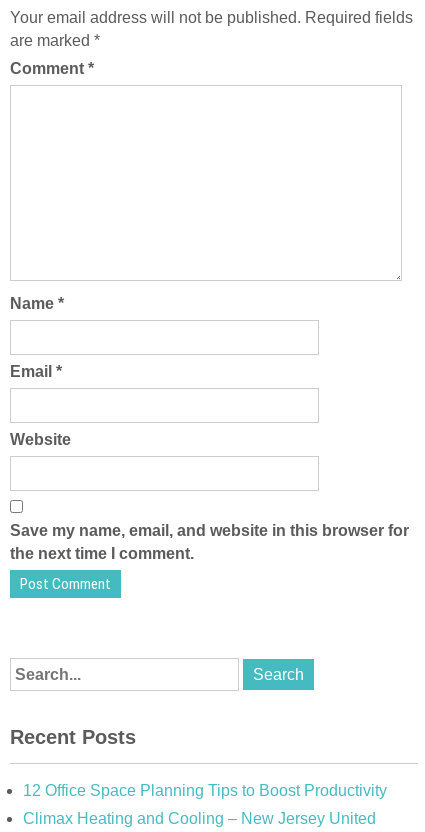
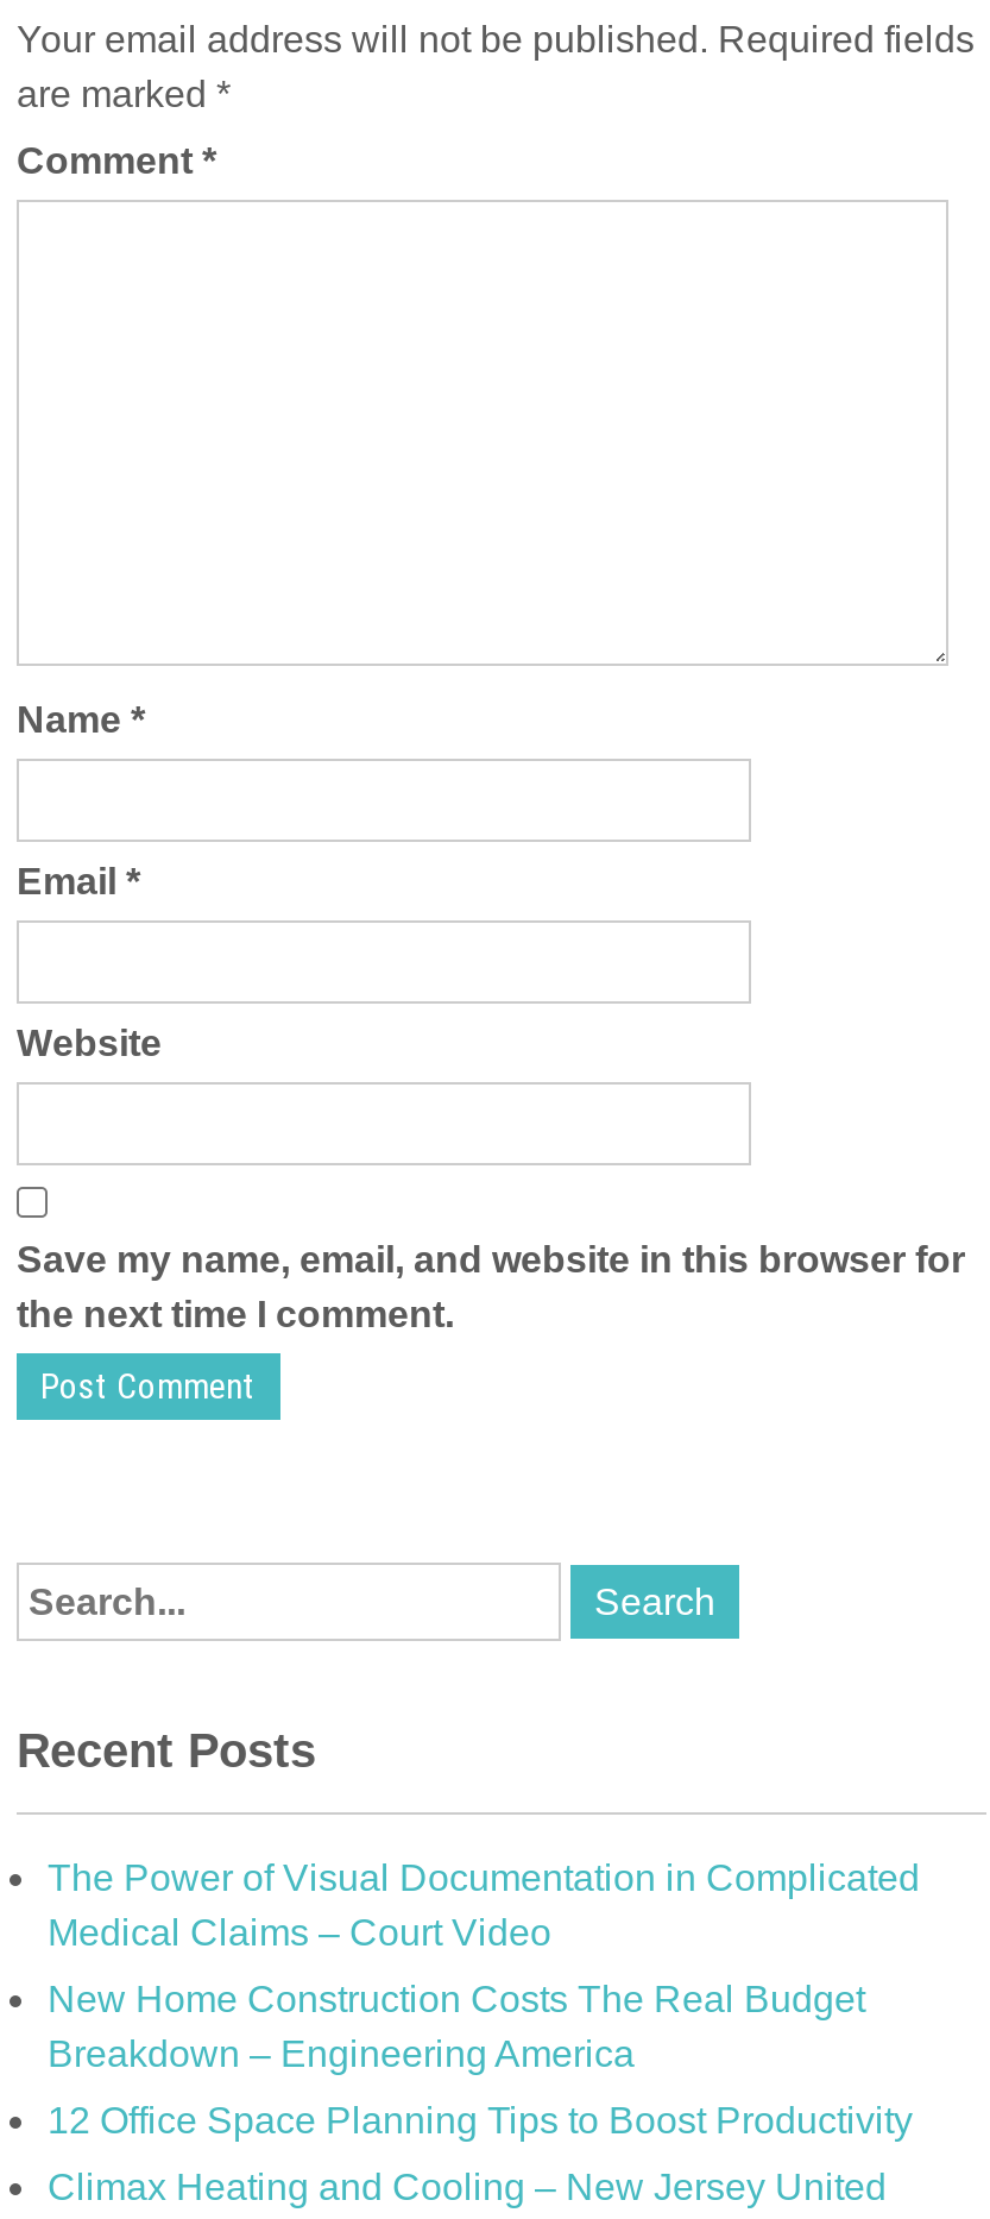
none -> [48,1858,920,2074] The Power of Visual Documentation in Complicated | Medical Claims – Court Video | New Home Construction Costs The Real Budget | Breakdown – Engineering America

